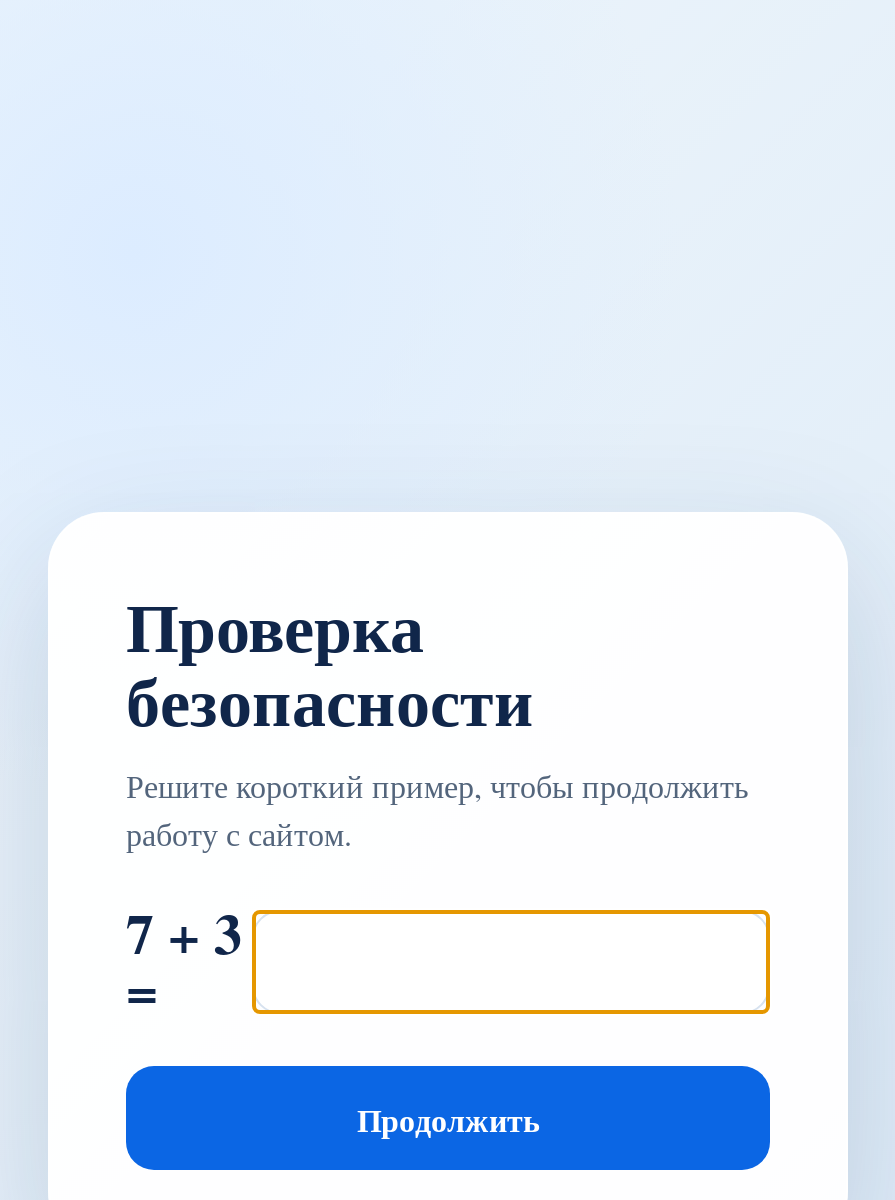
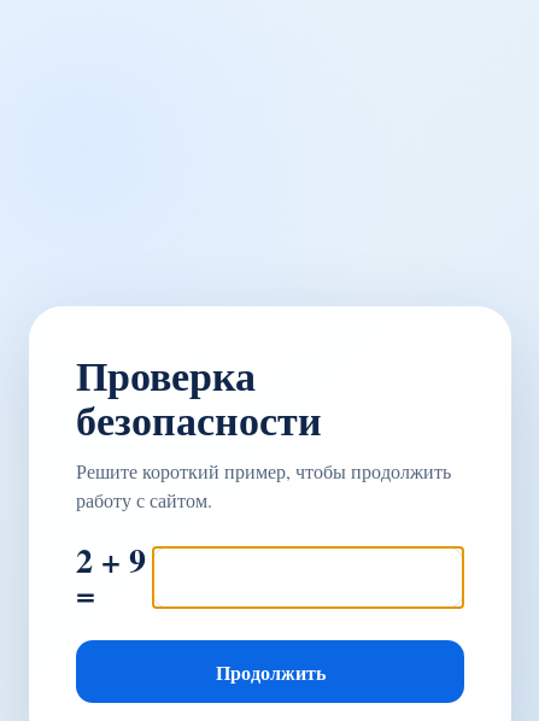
[126,892,242,974] 7 + 3 -> [76,535,146,585] 2 + 9

